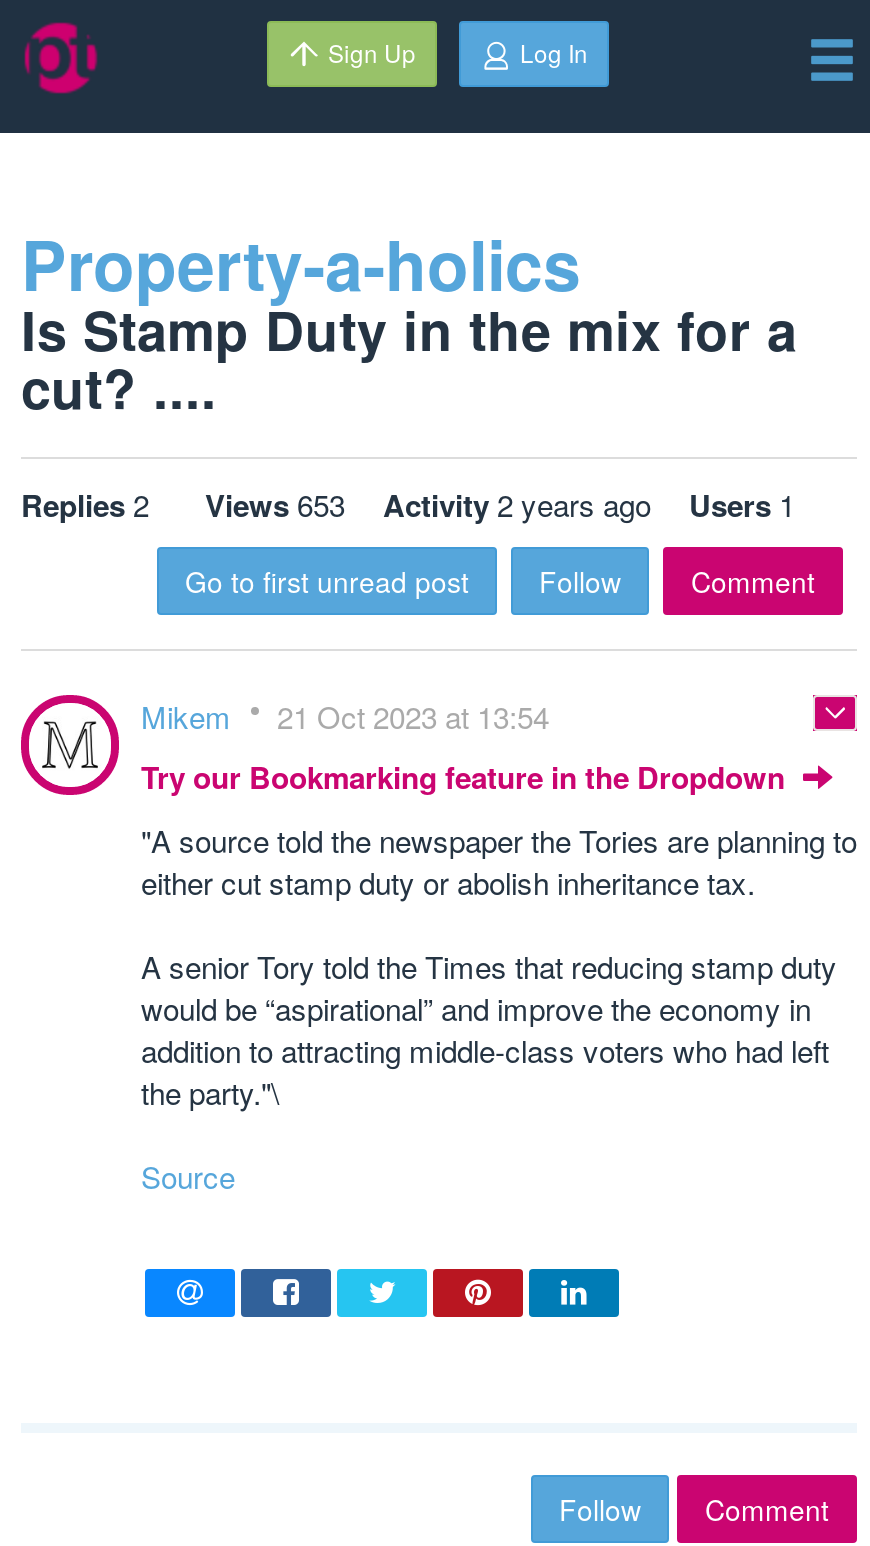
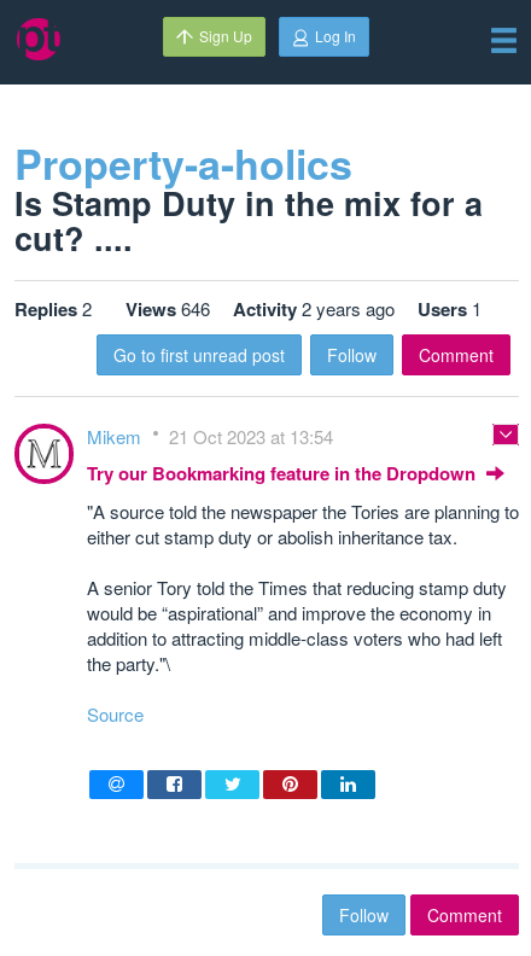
[21,483,795,527] Replies 2 Views 653 Activity 2 years ago Users 1 -> [14,296,482,322] Replies 2 Views 646 Activity 2 years ago Users 1

